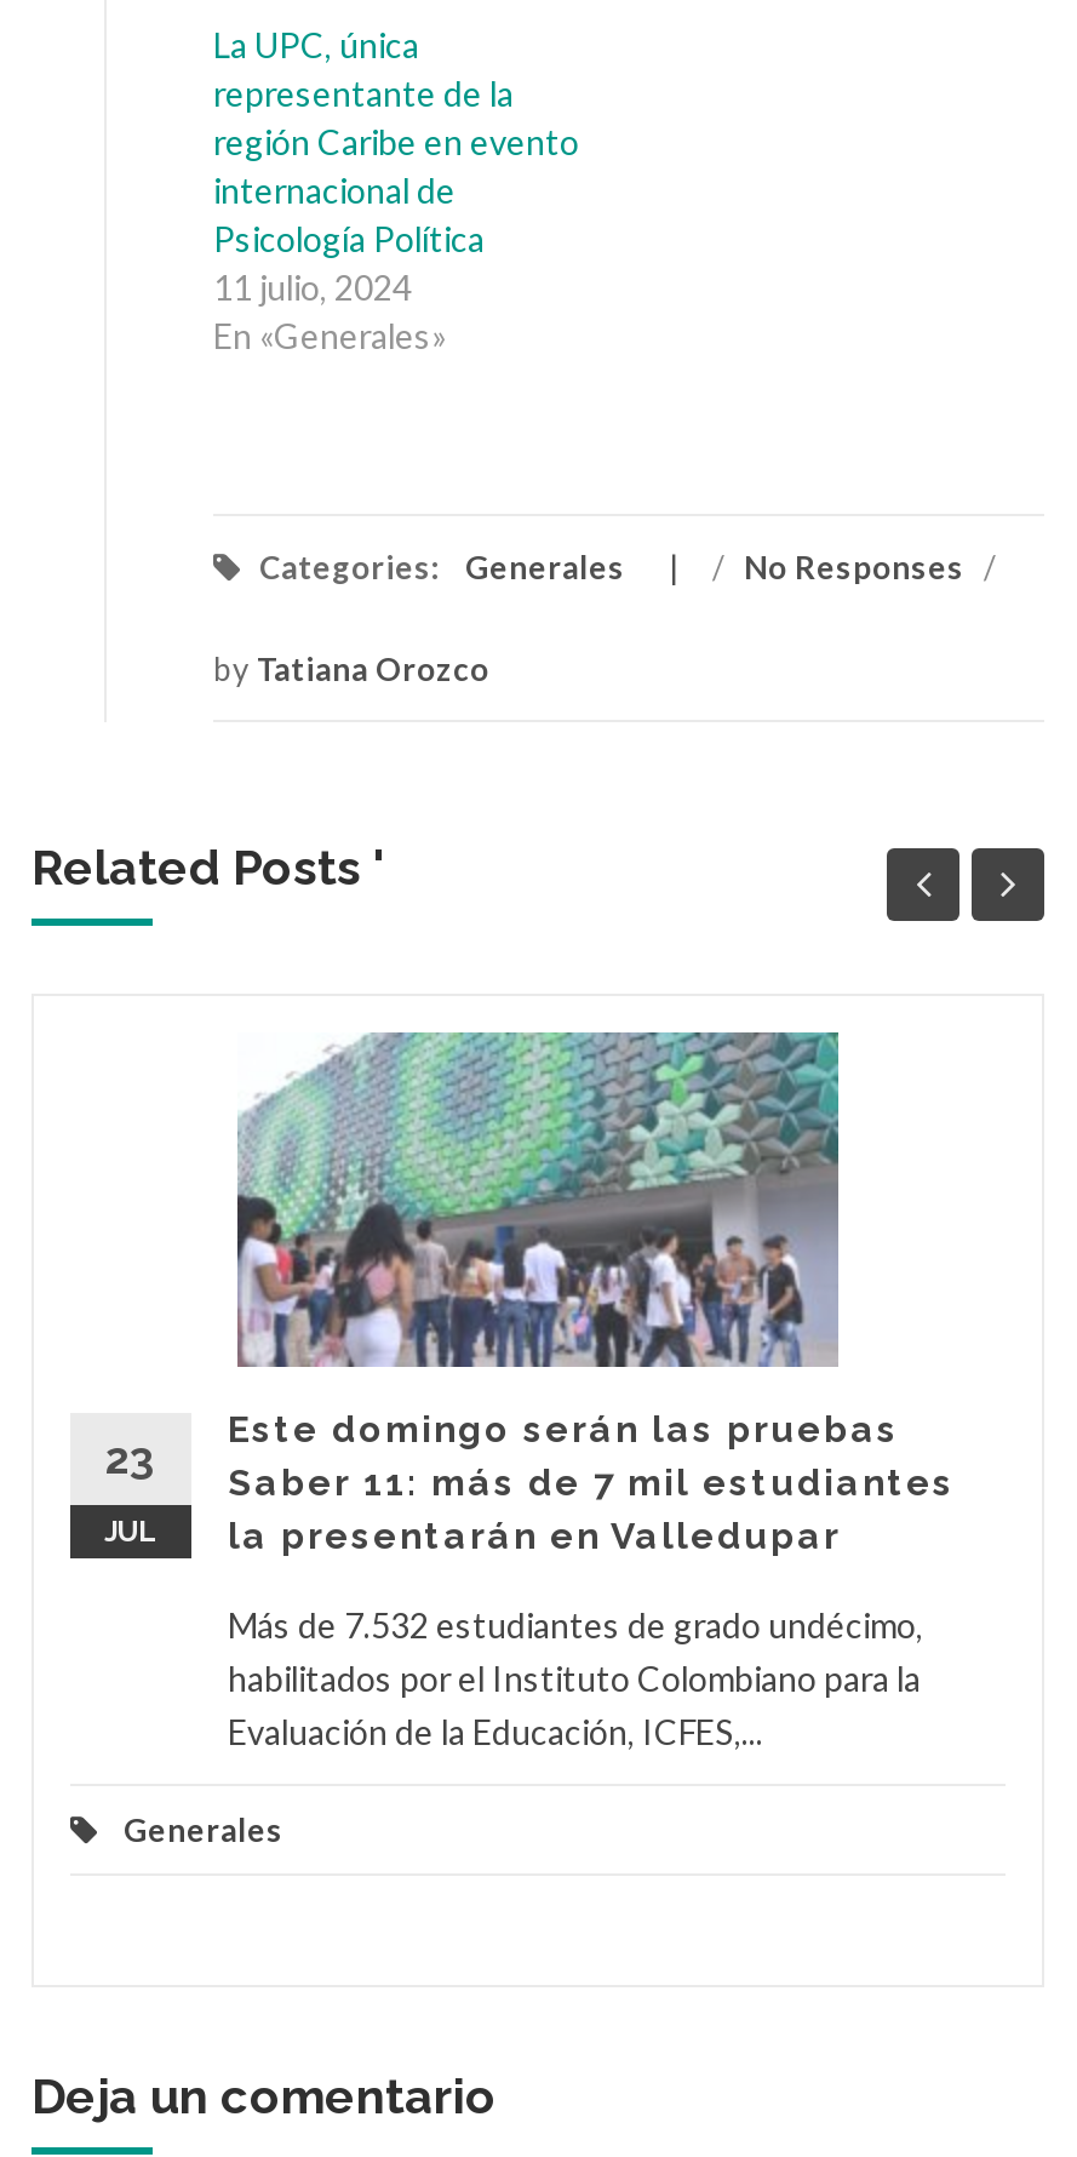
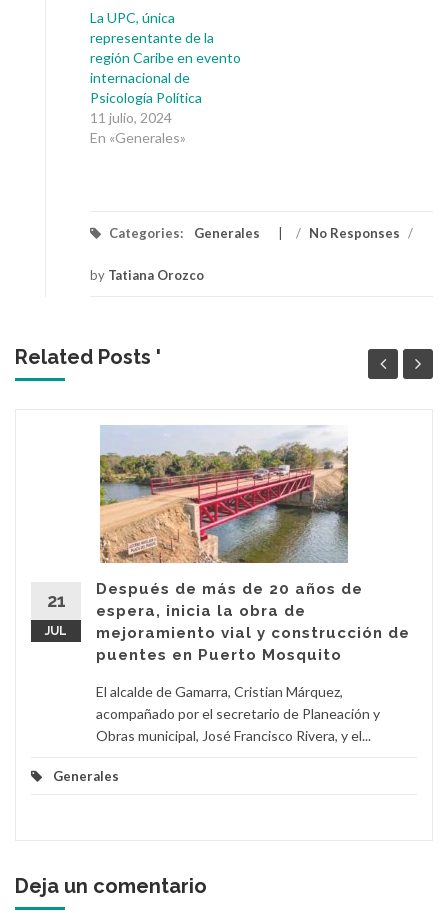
[228,1030,955,1558] [image] | Este domingo serán las pruebas | Saber 11: más de 7 mil estudiantes | la presentarán en Valledupar -> [96,425,410,664] [image] | Después de más de 20 años de | espera, inicia la obra de | mejoramiento vial y construcción de | puentes en Puerto Mosquito
[105,1432,156,1483] 23 -> [46,590,65,611] 21
[228,1604,923,1752] Más de 7.532 estudiantes de grado undécimo, | habilitados por el Instituto Colombiano para la | Evaluación de la Educación, ICFES,... -> [96,683,380,744] El alcalde de Gamarra, Cristian Márquez, | acompañado por el secretario de Planeación y | Obras municipal, José Francisco Rivera, y el...

